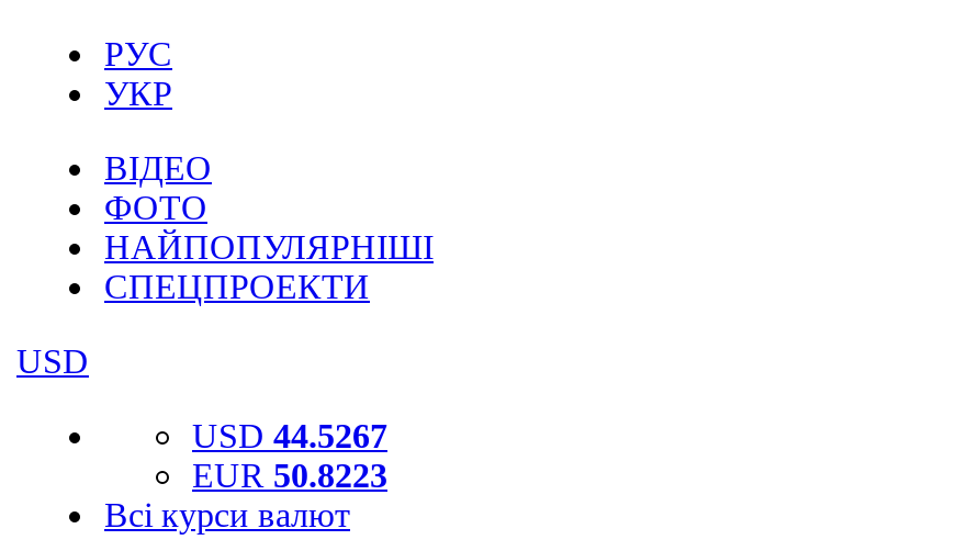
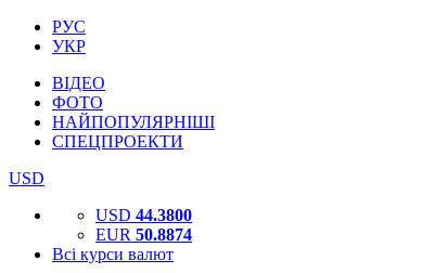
[192,417,387,454] USD 44.5267 -> [95,206,192,224] USD 44.3800
[192,457,387,494] EUR 50.8223 -> [95,225,192,244] EUR 50.8874

